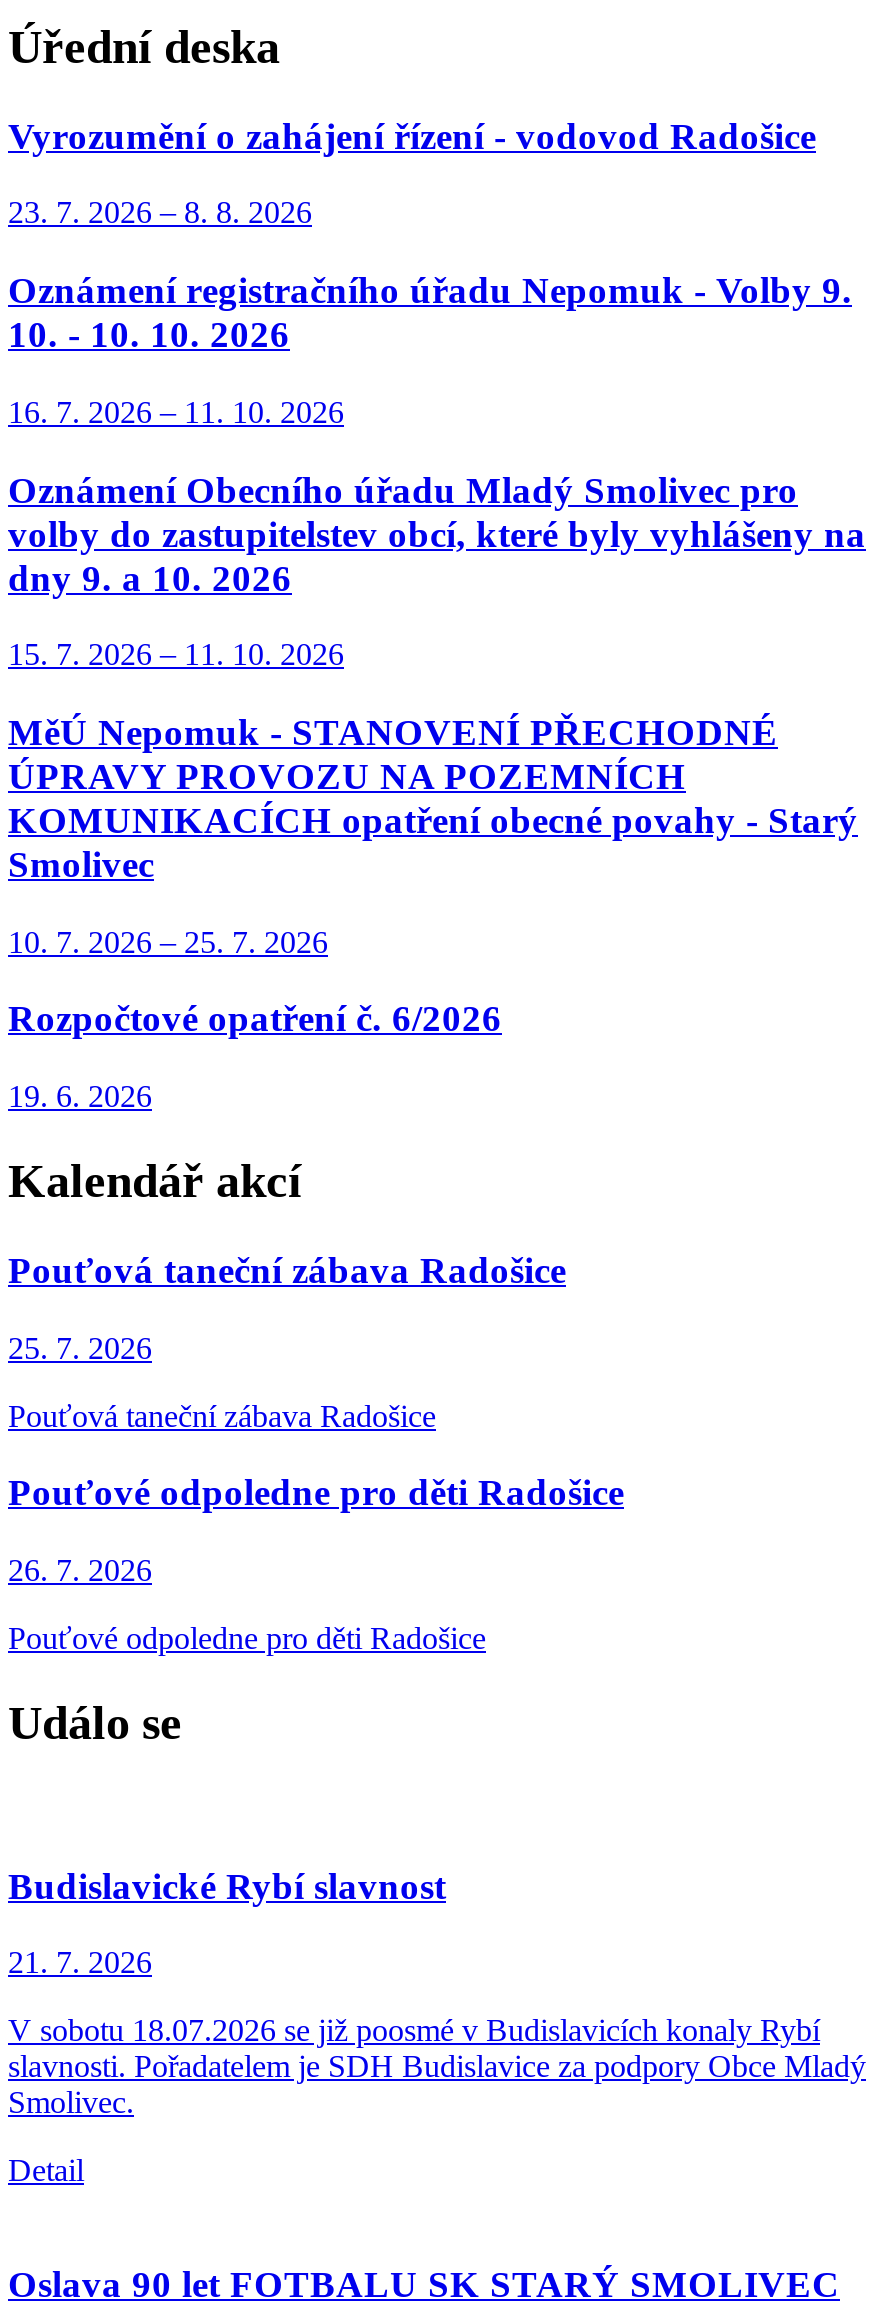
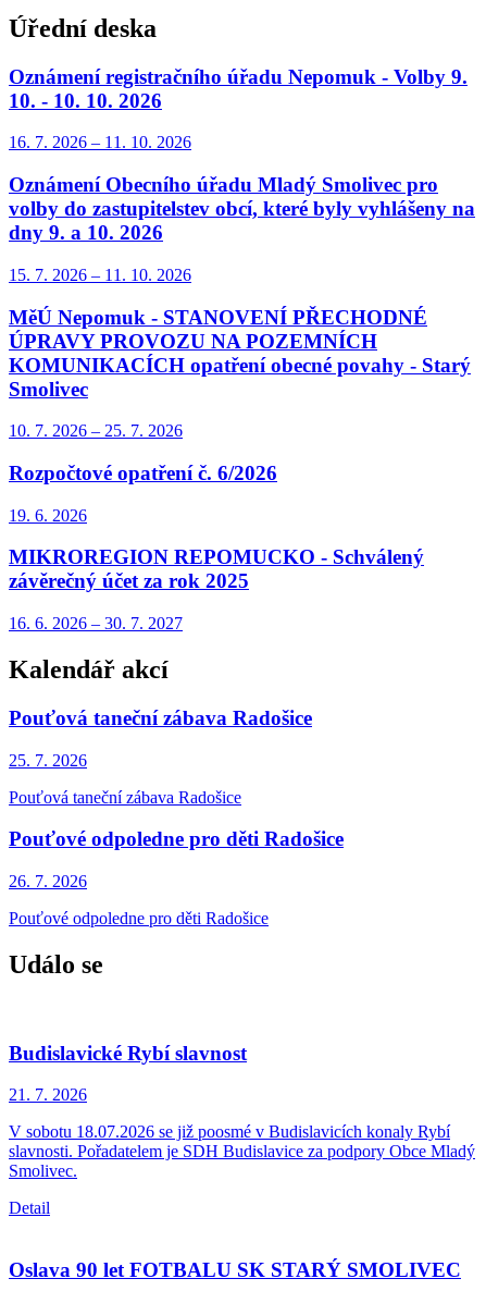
[8,114,816,230] Vyrozumění o zahájení řízení - vodovod Radošice | 23. 7. 2026 – 8. 8. 2026 -> none
moved [8,269,866,1113] -> [9,65,475,524]: Oznámení registračního úřadu Nepomuk - Volby 9. | 10. - 10. 10. 2026 | 16. 7. 2026 – 11. 10. 2026 | ... | Rozpočtové opatření č. 6/2026 | 19. 6. 2026
none -> [9,546,424,633] MIKROREGION REPOMUCKO - Schválený | závěrečný účet za rok 2025 | 16. 6. 2026 – 30. 7. 2027

